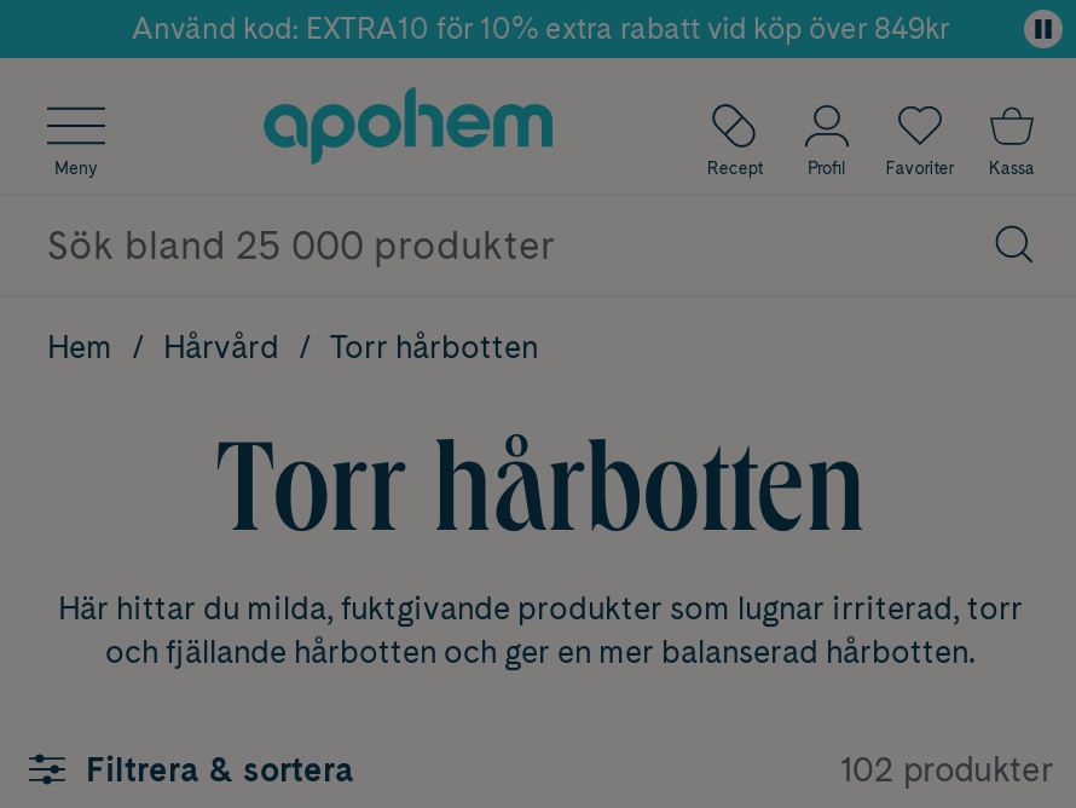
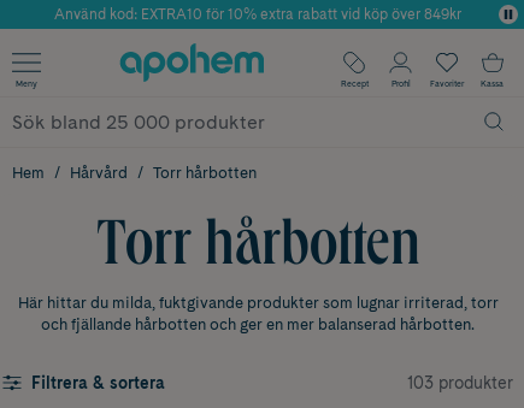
[840,750,1053,788] 102 produkter -> [407,373,513,392] 103 produkter

